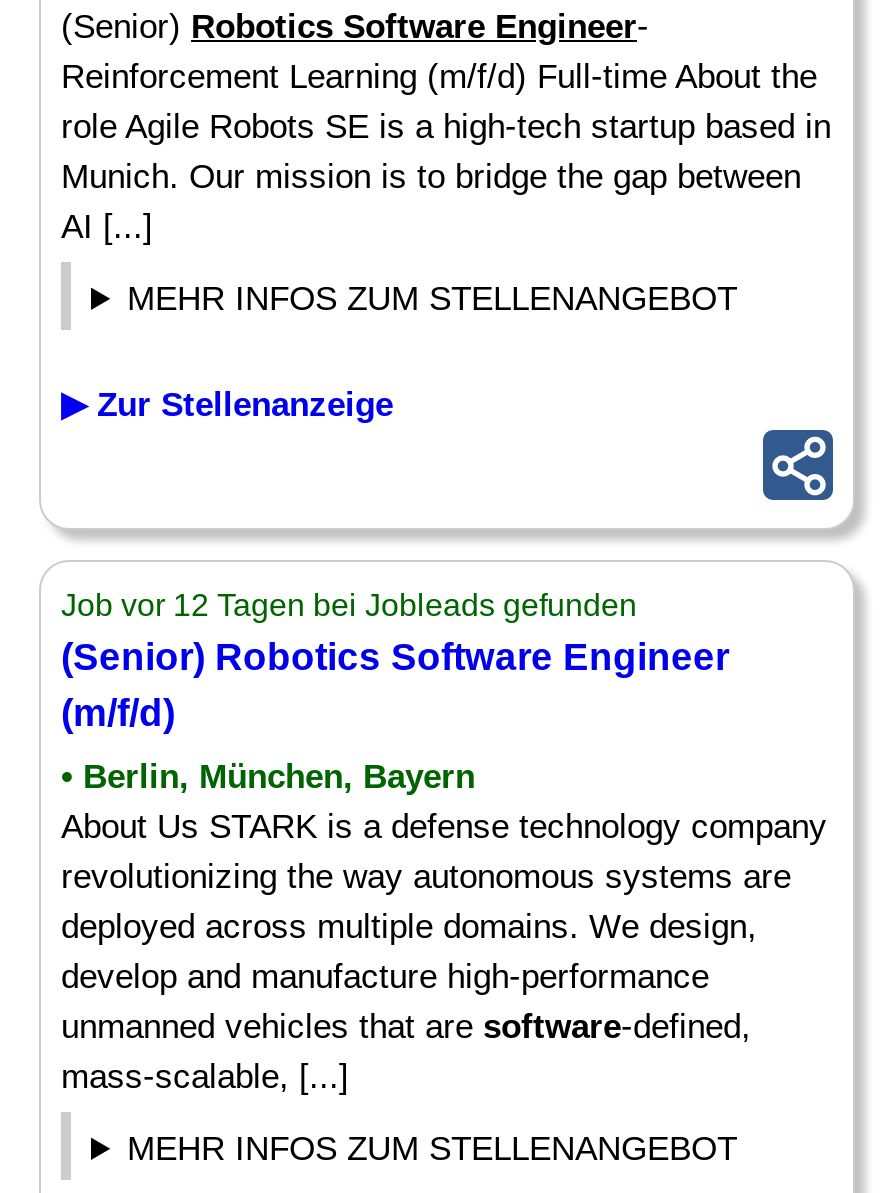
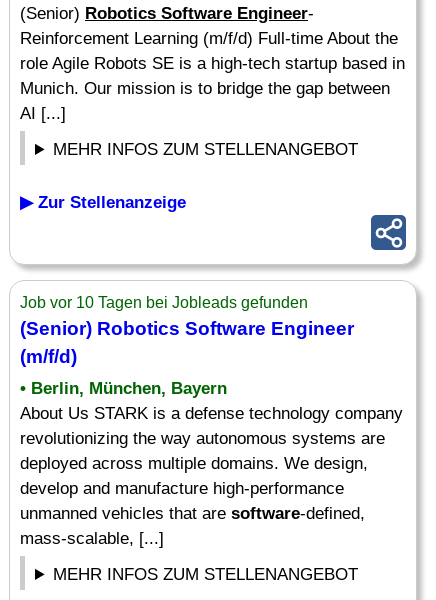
[61,588,637,622] Job vor 12 Tagen bei Jobleads gefunden -> [20,294,308,311] Job vor 10 Tagen bei Jobleads gefunden

